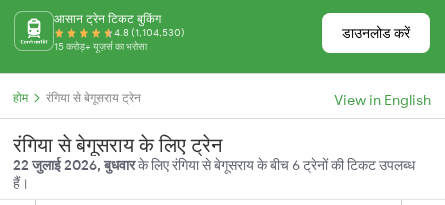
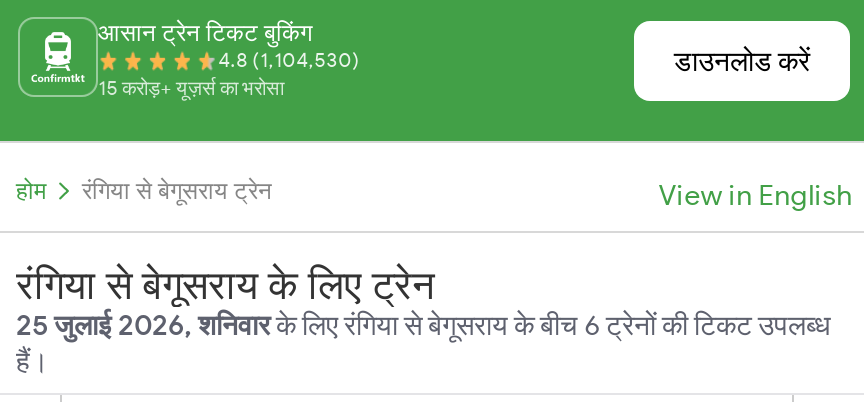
[13,156,415,174] 22 जुलाई 2026, बुधवारके लिए रंगिया से बेगूसराय के बीच 6 ट्रेनों की टिकट उपलब्ध -> [16,307,830,343] 25 जुलाई 2026, शनिवारके लिए रंगिया से बेगूसराय के बीच 6 ट्रेनों की टिकट उपलब्ध

